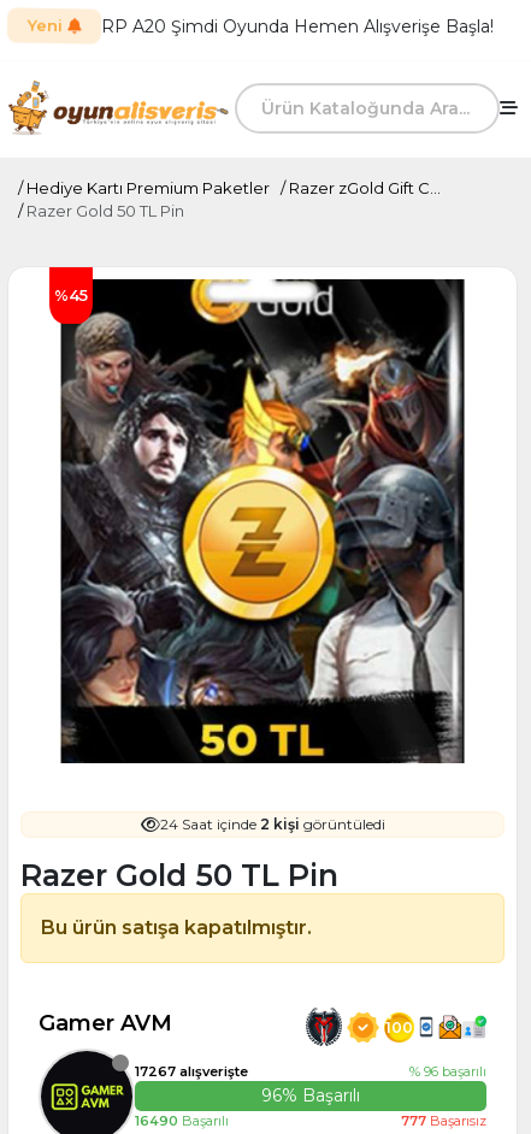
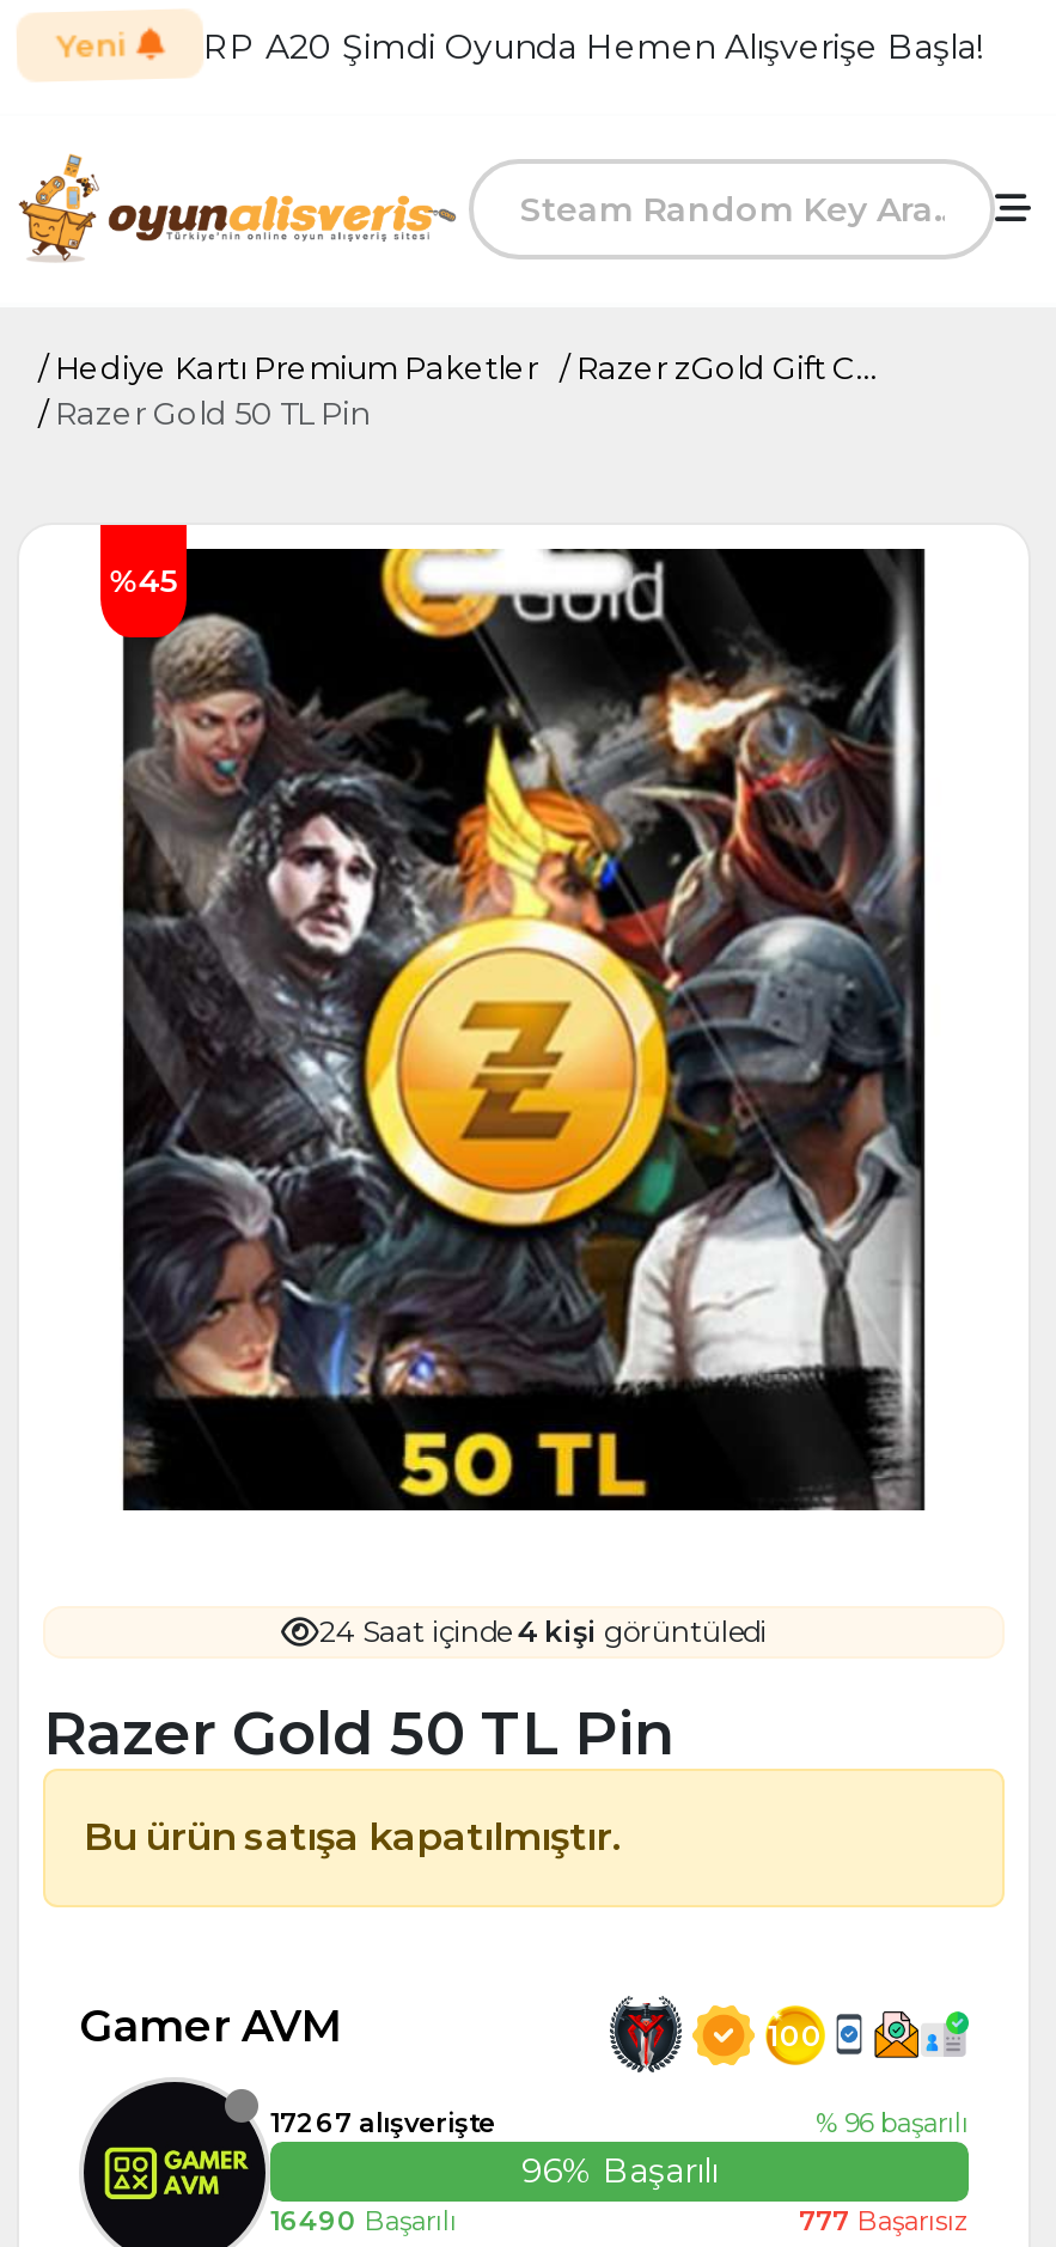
[160,815,385,833] 24 Saat içinde2 kişi görüntüledi -> [319,1613,767,1649] 24 Saat içinde4 kişi görüntüledi

